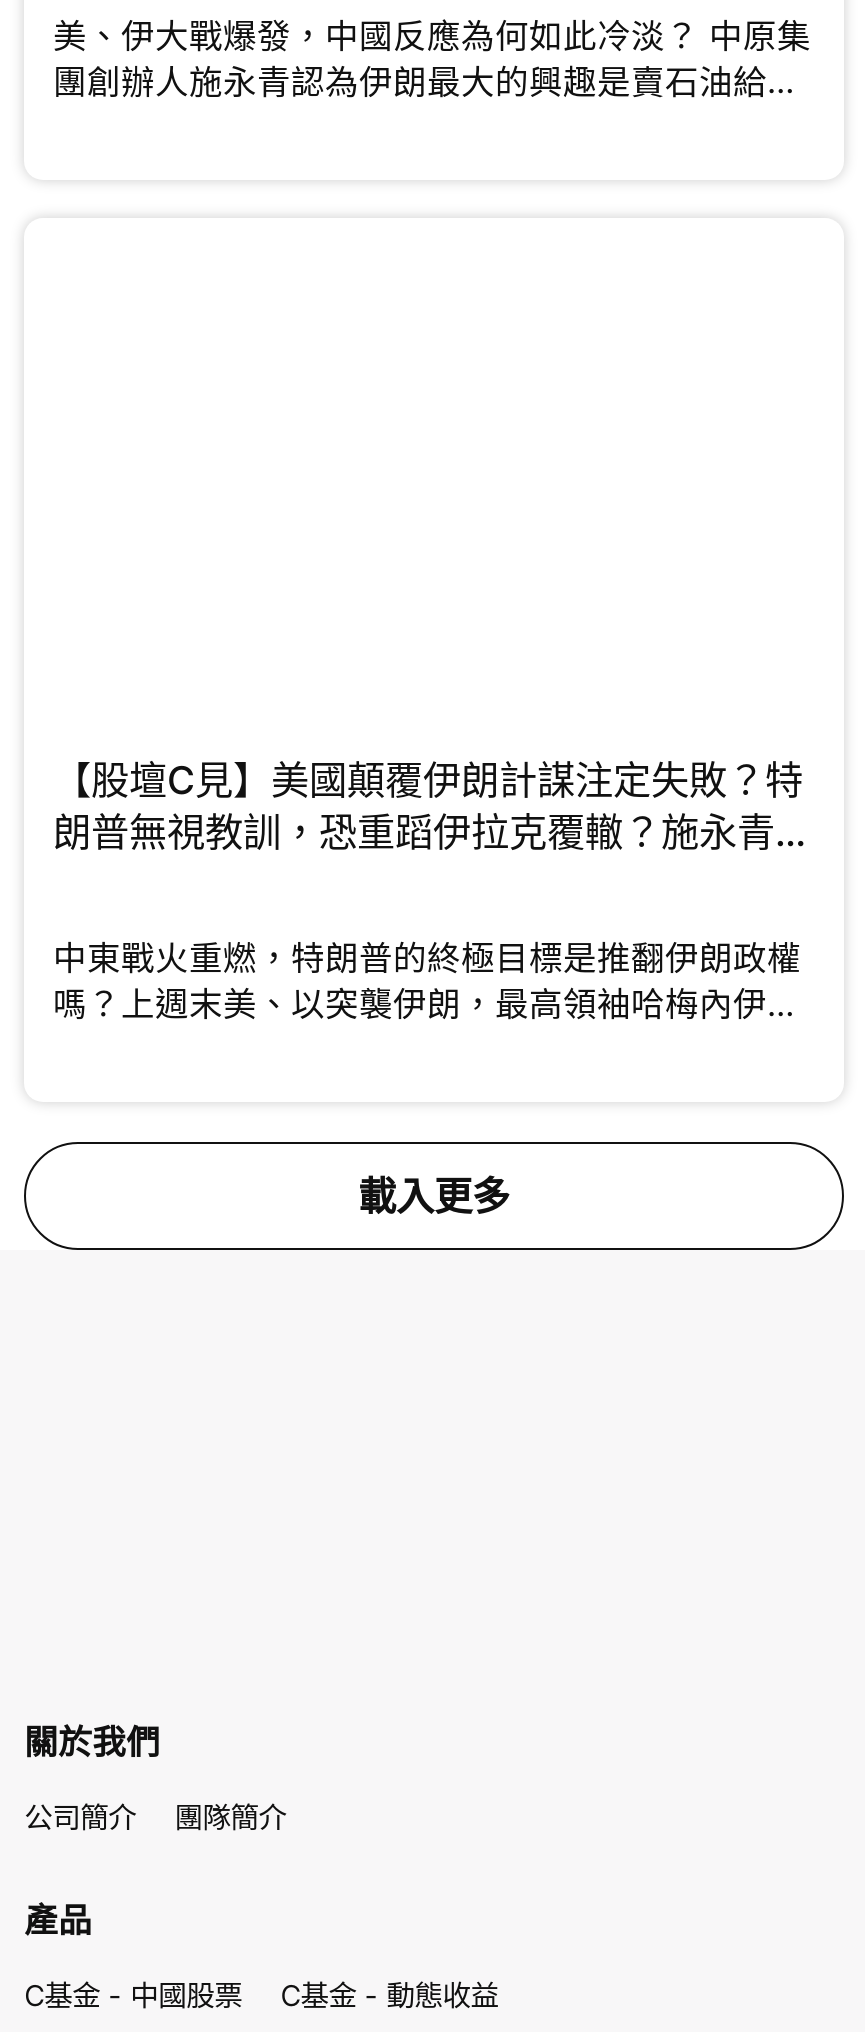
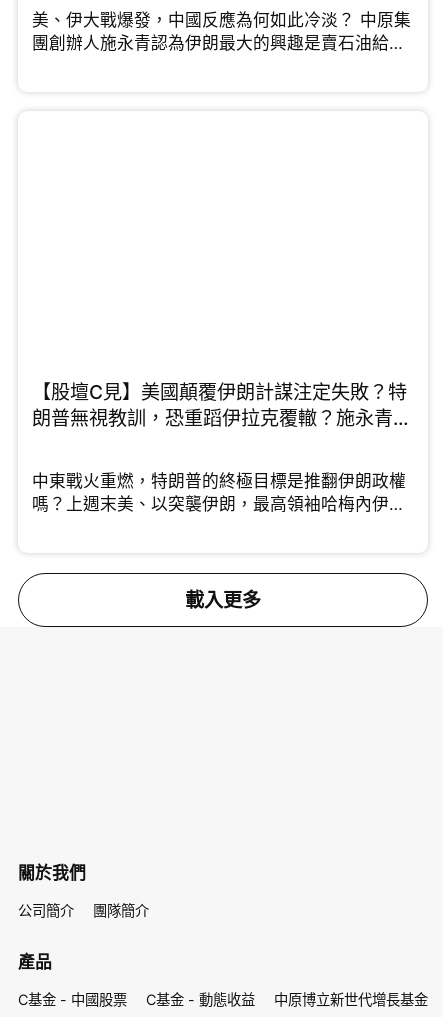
none -> [274,991,428,1008] 中原博立新世代增長基金

